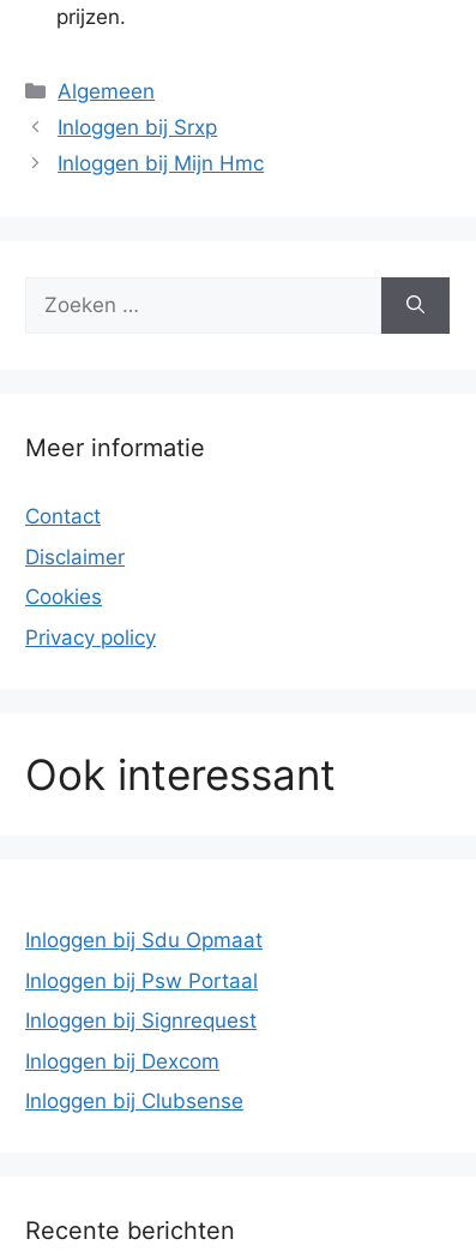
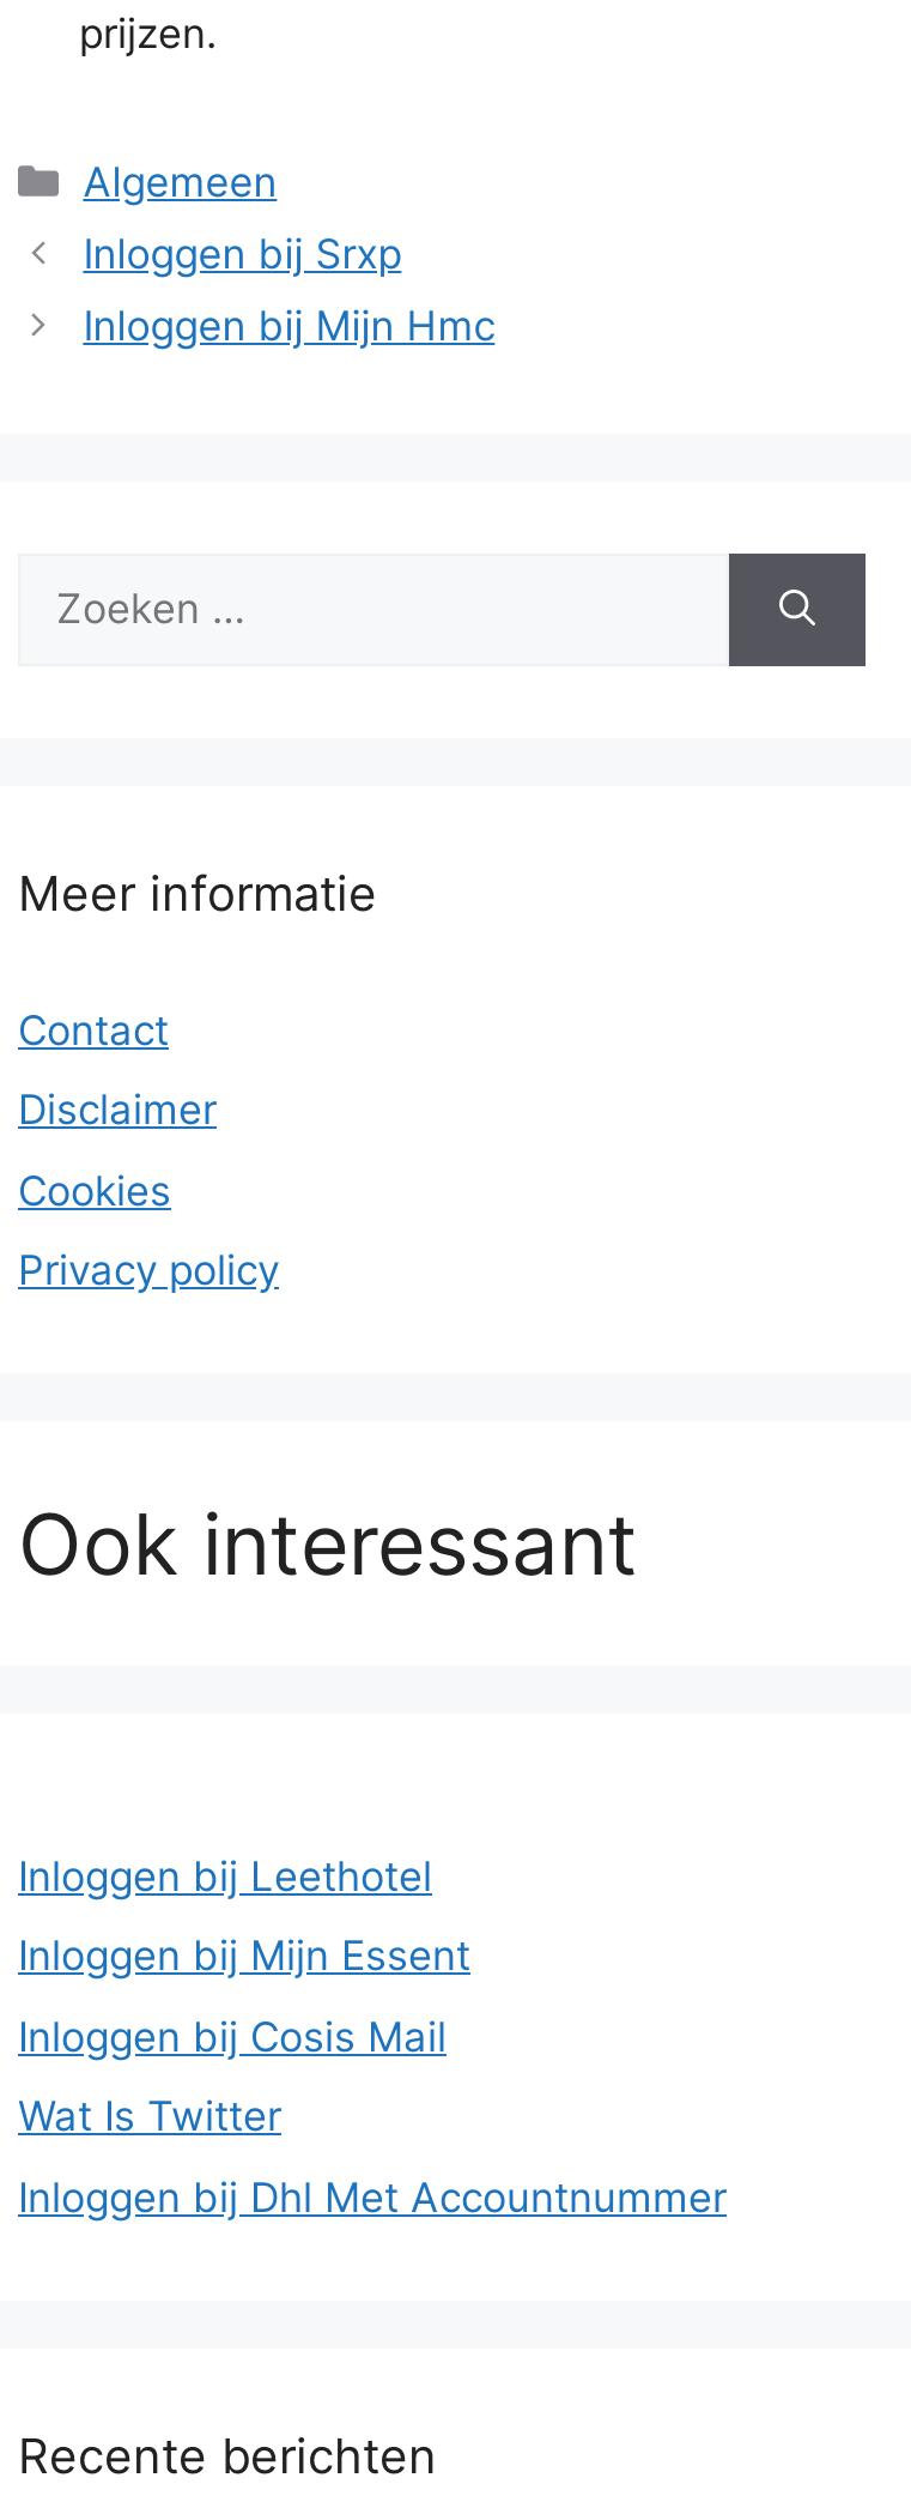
[25,928,263,952] Inloggen bij Sdu Opmaat -> [18,1853,432,1900] Inloggen bij Leethotel
[25,968,258,992] Inloggen bij Psw Portaal -> [18,1933,470,1981] Inloggen bij Mijn Essent
[25,1008,257,1032] Inloggen bij Signrequest -> [18,2013,447,2061] Inloggen bij Cosis Mail
[25,1049,219,1073] Inloggen bij Dexcom -> [18,2093,281,2141] Wat Is Twitter
[25,1089,243,1113] Inloggen bij Clubsense -> [18,2174,727,2222] Inloggen bij Dhl Met Accountnummer

